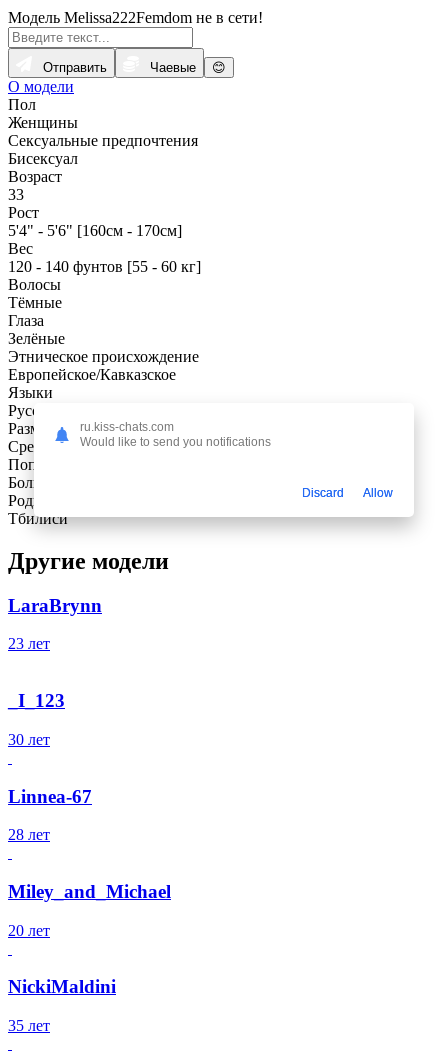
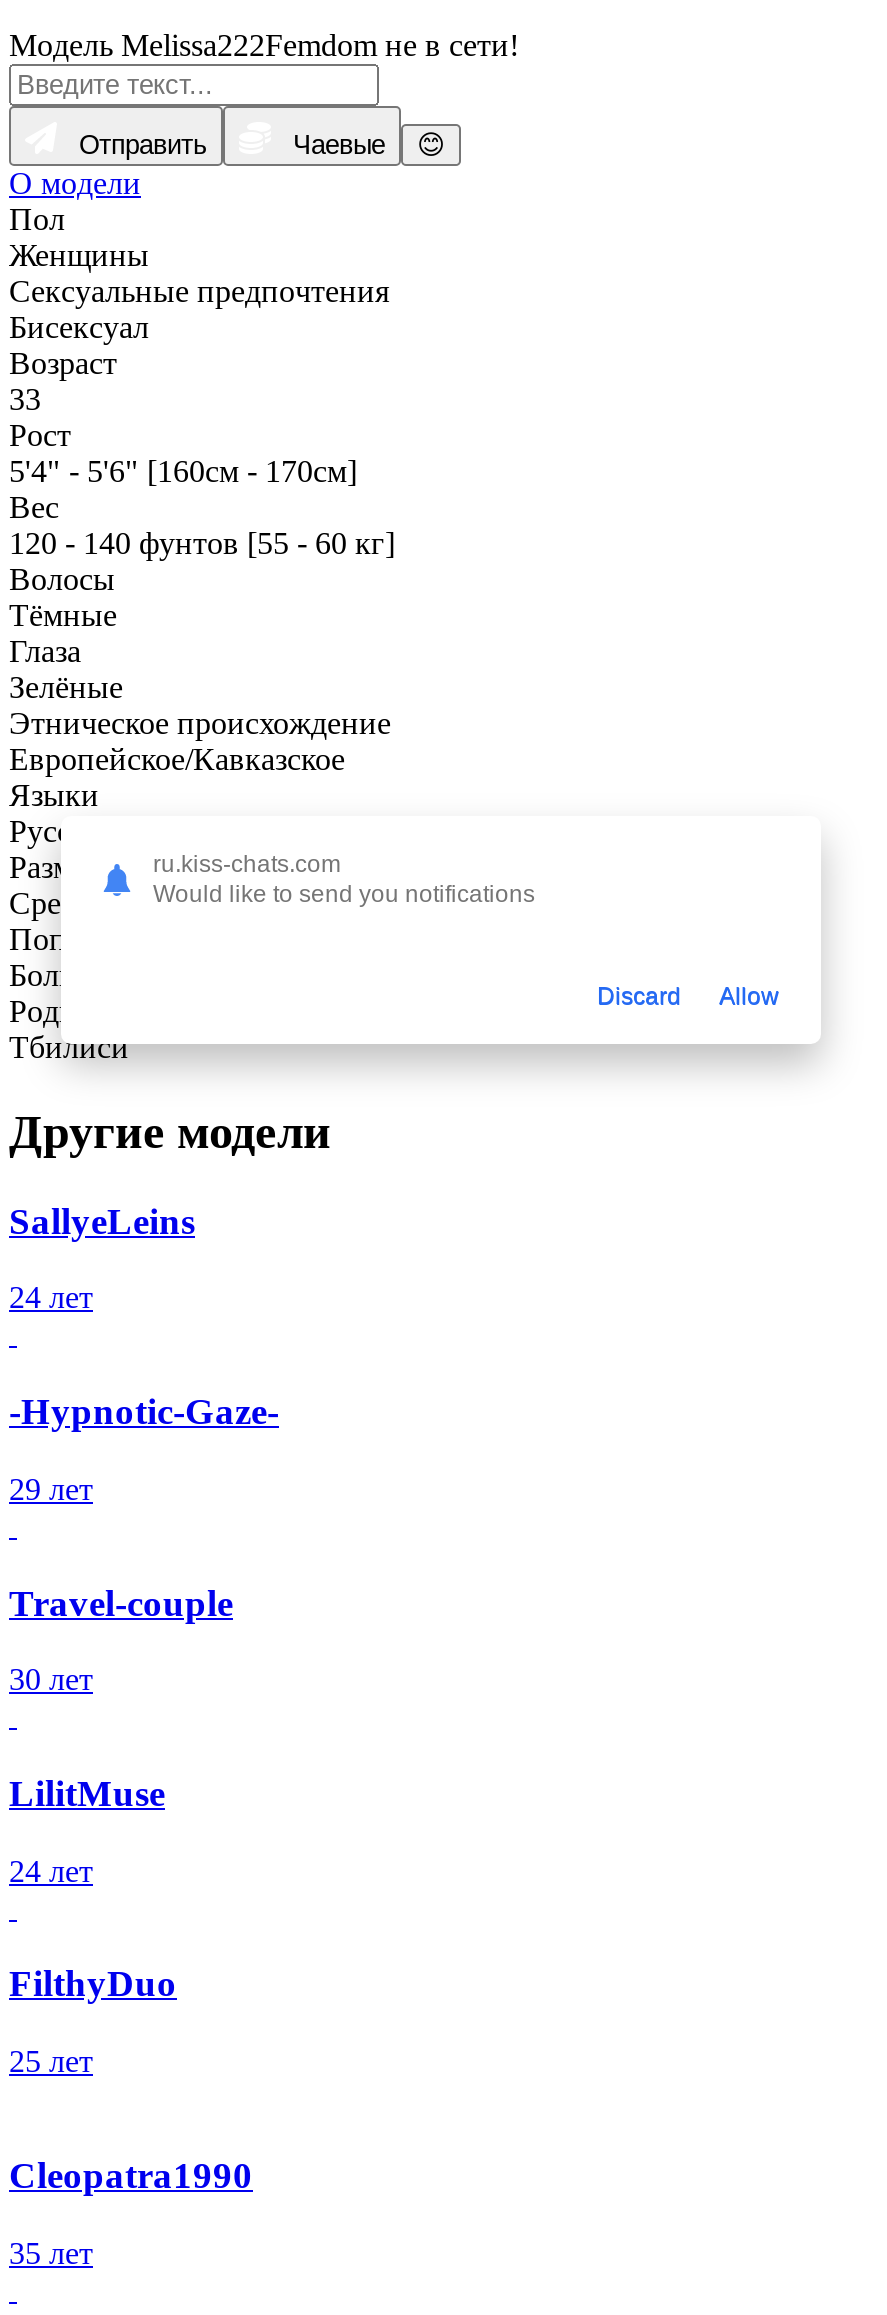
[8,595,102,711] LaraBrynn | 23 лет | _I_123 -> [9,1199,279,1623] SallyeLeins | 24 лет | -Hypnotic-Gaze- | 29 лет | Travel-couple
[8,786,92,807] Linnea-67 -> [9,1772,165,1814] LilitMuse
[8,826,50,843] 28 лет -> [9,1853,93,1887] 24 лет
[8,881,171,902] Miley_and_Michael -> [9,1963,177,2005] FilthyDuo
[8,922,50,939] 20 лет -> [9,2044,93,2078] 25 лет
[8,976,116,997] NickiMaldini -> [9,2154,253,2196] Cleopatra1990

